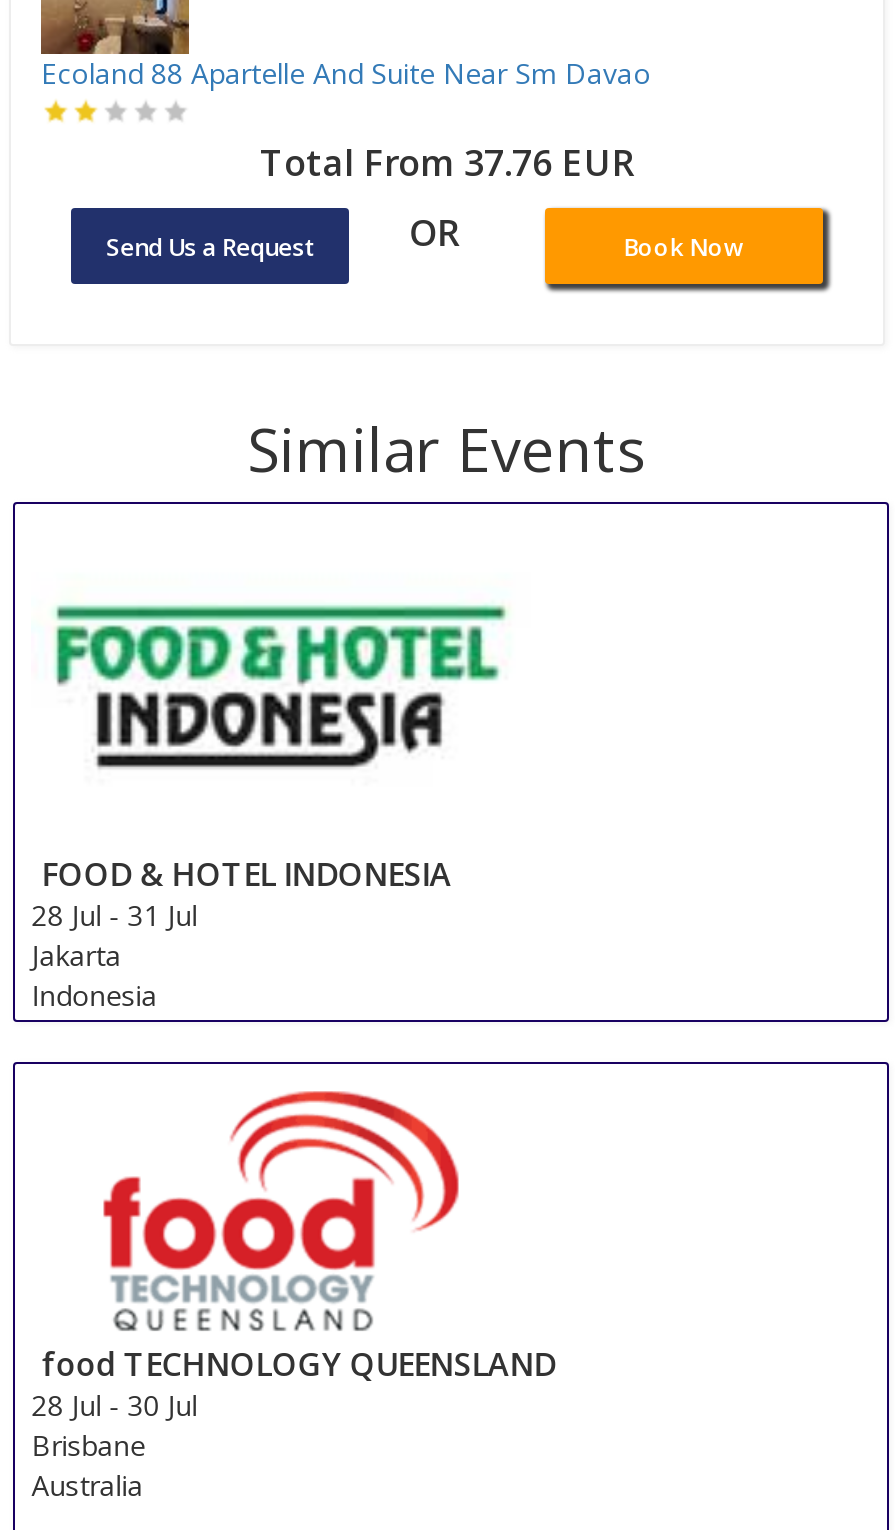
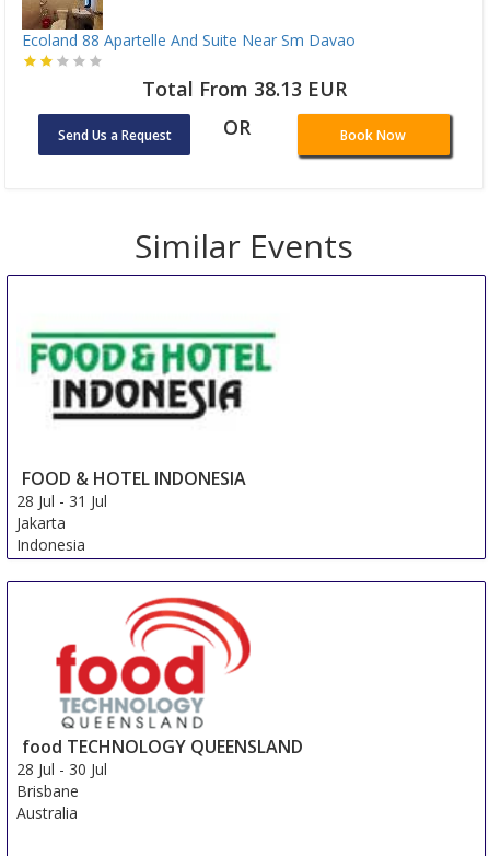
[260,137,634,185] Total From 37.76 EUR -> [142,75,346,101] Total From 38.13 EUR

